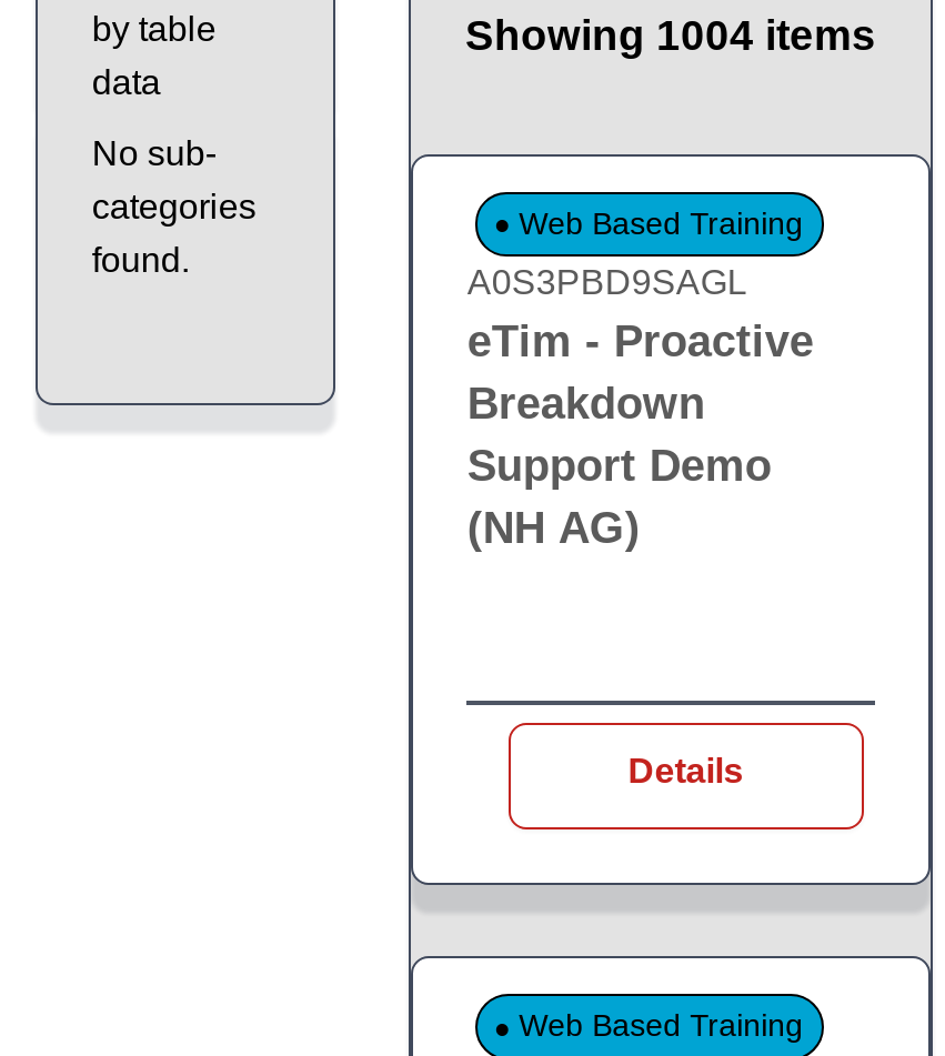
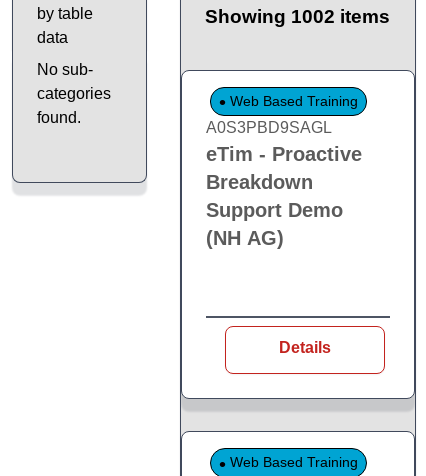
[465,11,876,58] Showing 1004 items -> [205,5,390,26] Showing 1002 items

